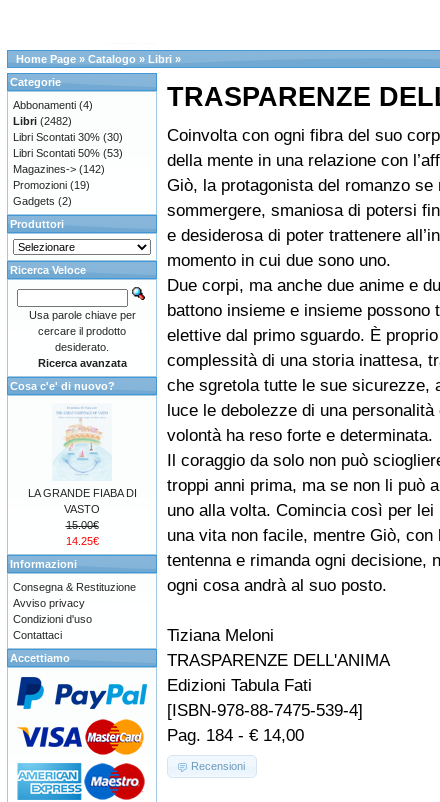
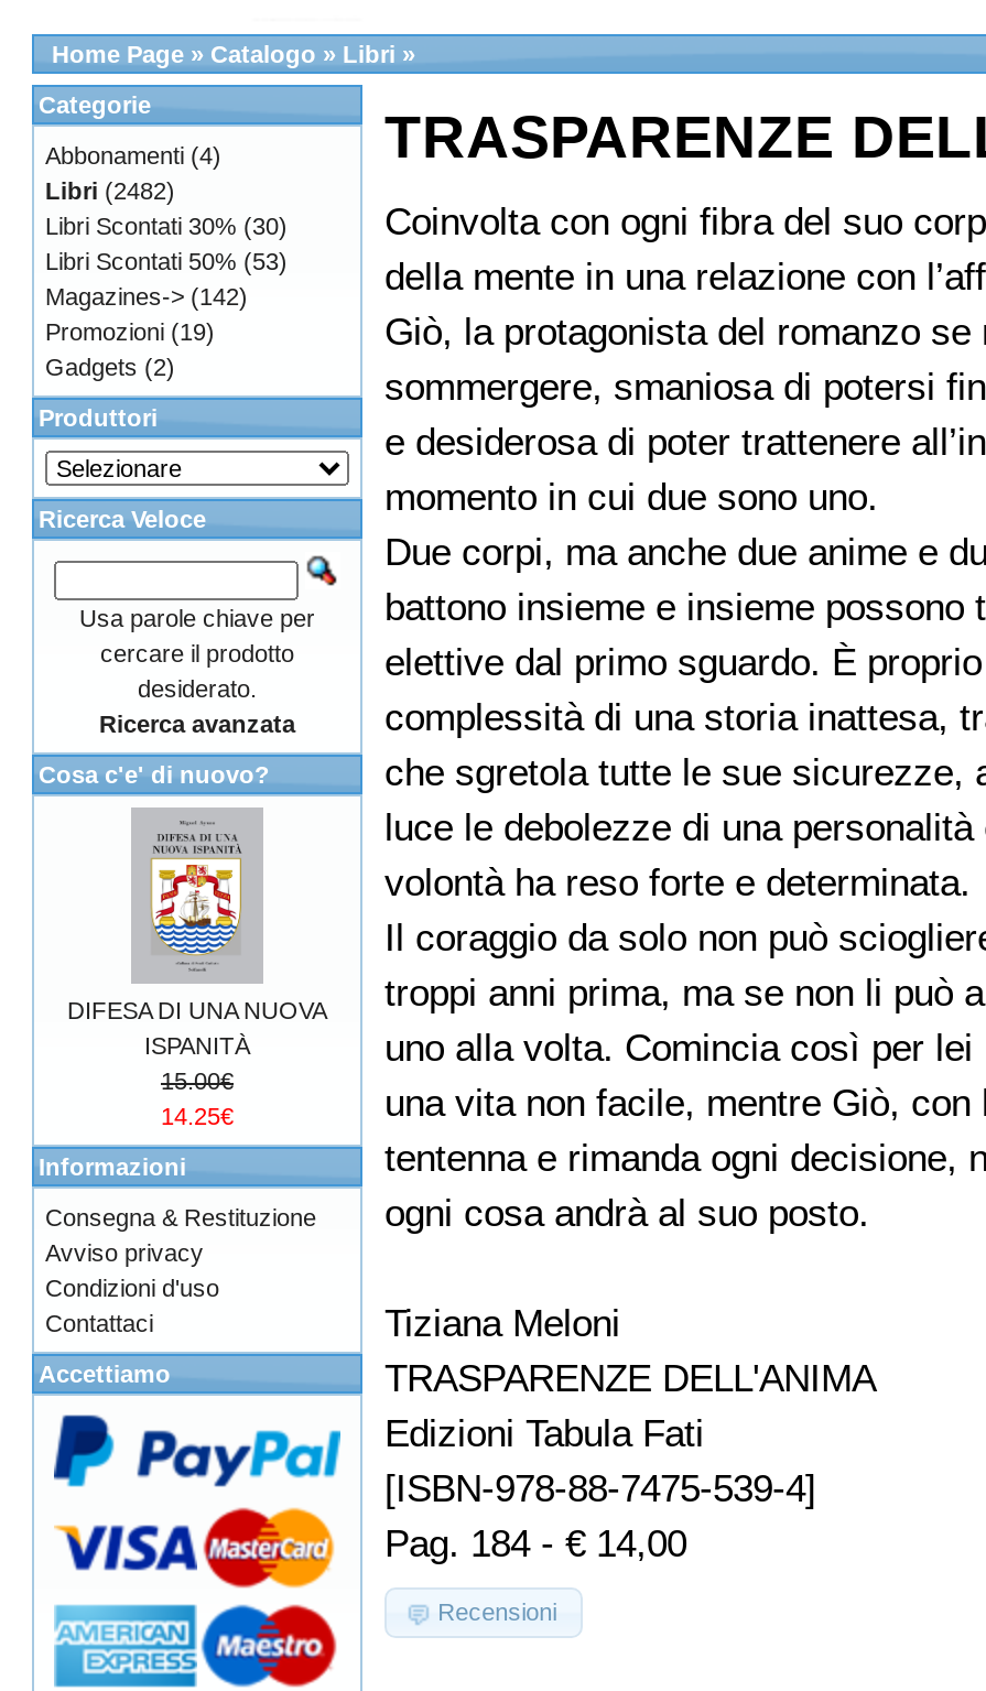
[27,402,136,515] [image] | LA GRANDE FIABA DI | VASTO -> [67,807,327,1059] [image] | DIFESA DI UNA NUOVA | ISPANITÀ

